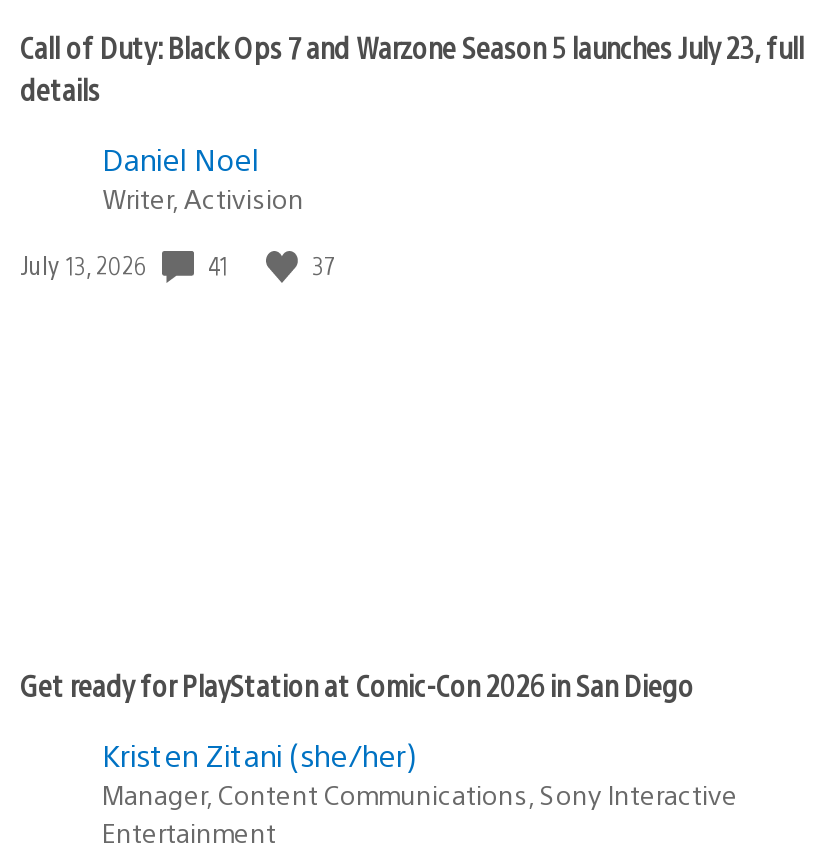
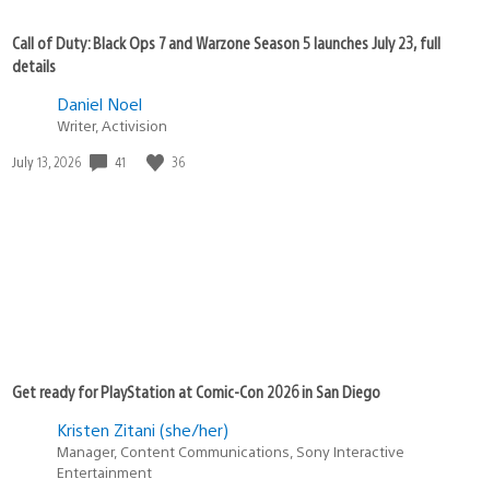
[312,246,334,280] 37 -> [172,152,185,170] 36

